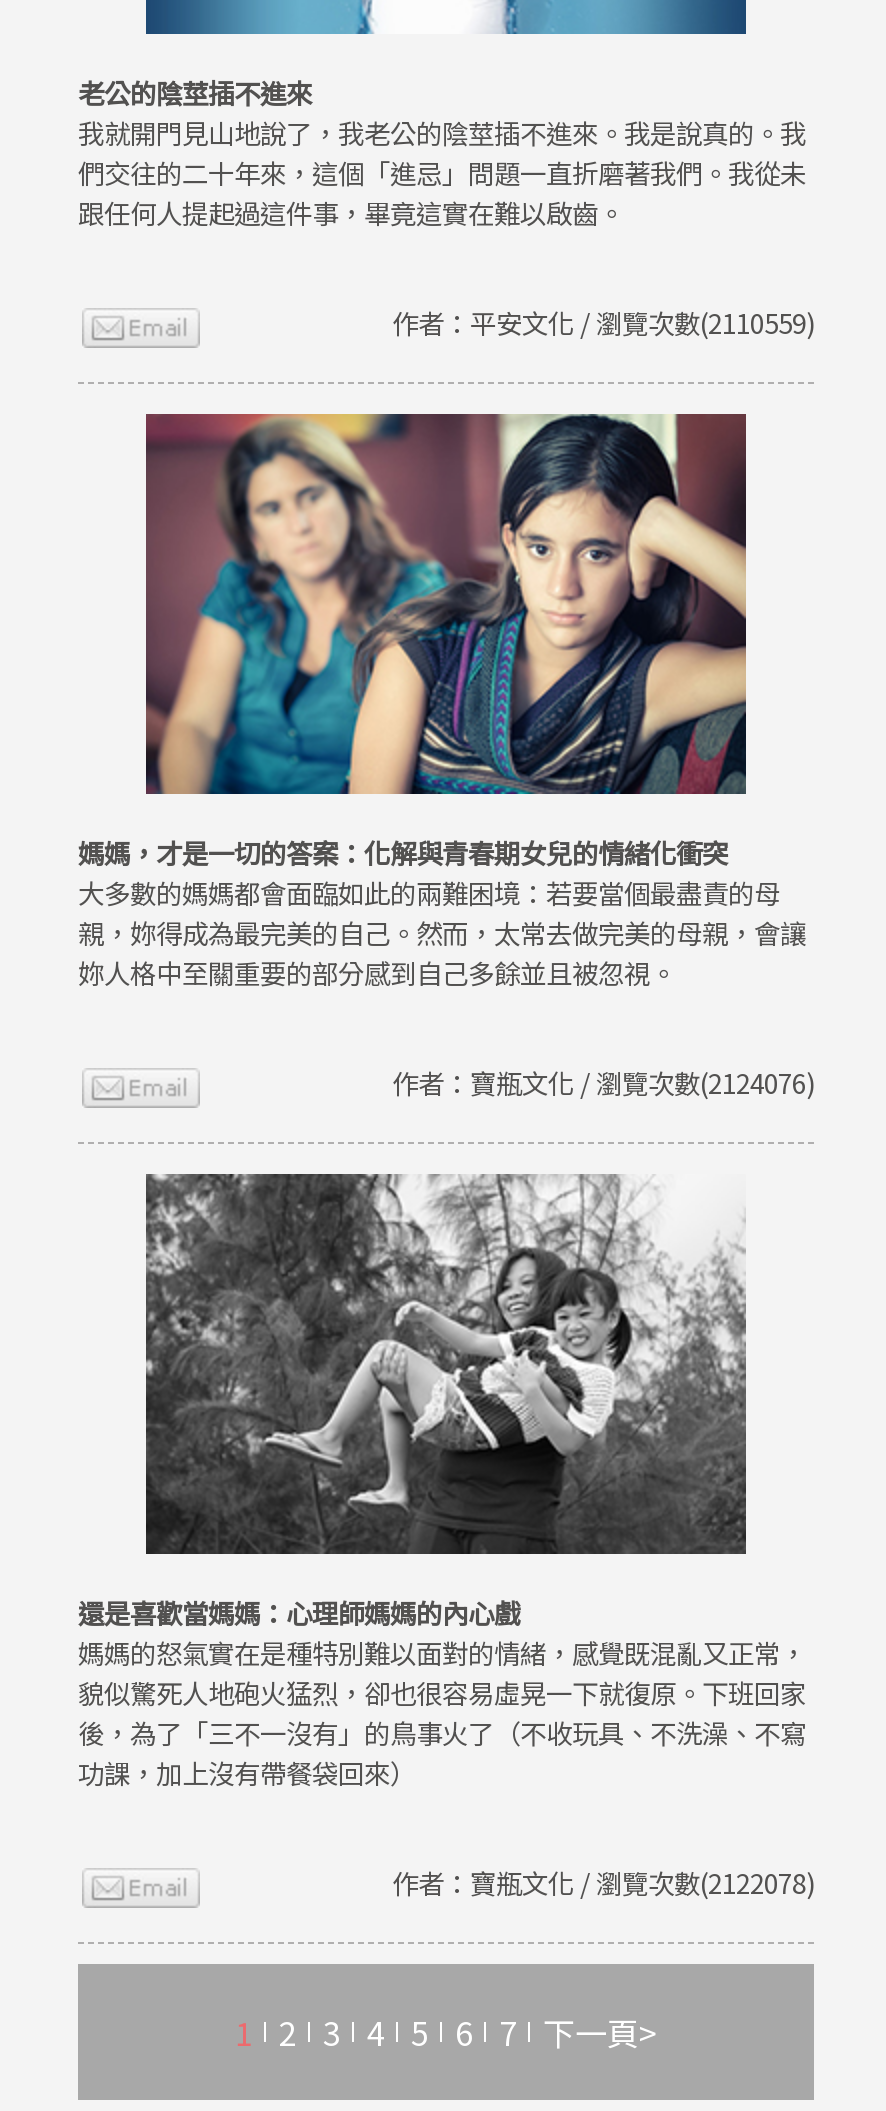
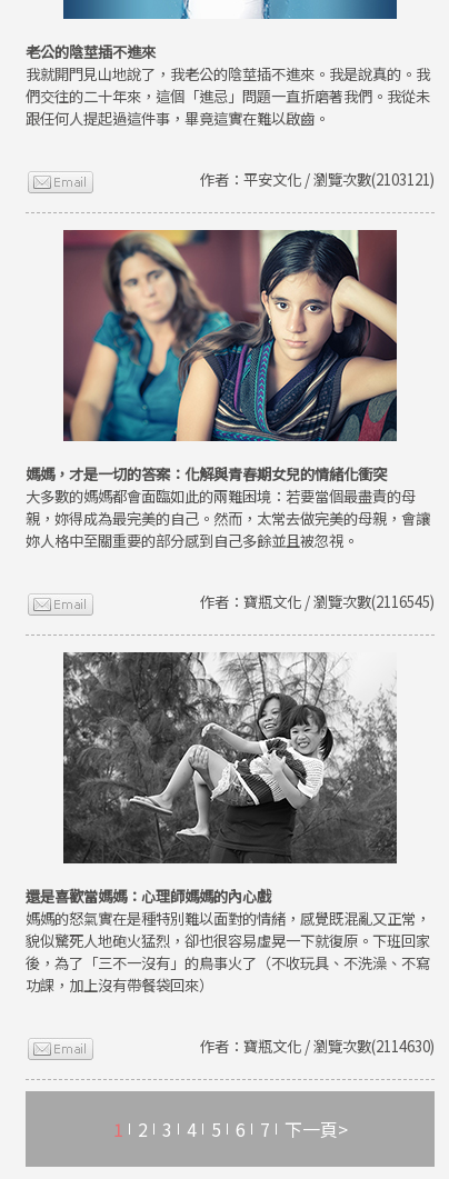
[392,303,814,341] 作者：平安文化 / 瀏覽次數(2110559) -> [200,169,435,190] 作者：平安文化 / 瀏覽次數(2103121)
[392,1063,814,1101] 作者：寶瓶文化 / 瀏覽次數(2124076) -> [200,591,435,612] 作者：寶瓶文化 / 瀏覽次數(2116545)
[392,1863,814,1901] 作者：寶瓶文化 / 瀏覽次數(2122078) -> [200,1035,435,1056] 作者：寶瓶文化 / 瀏覽次數(2114630)

